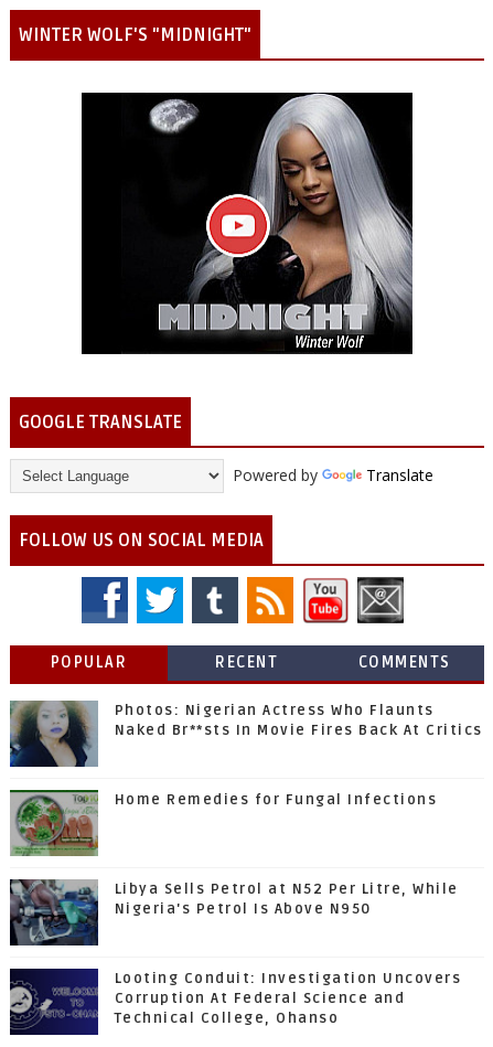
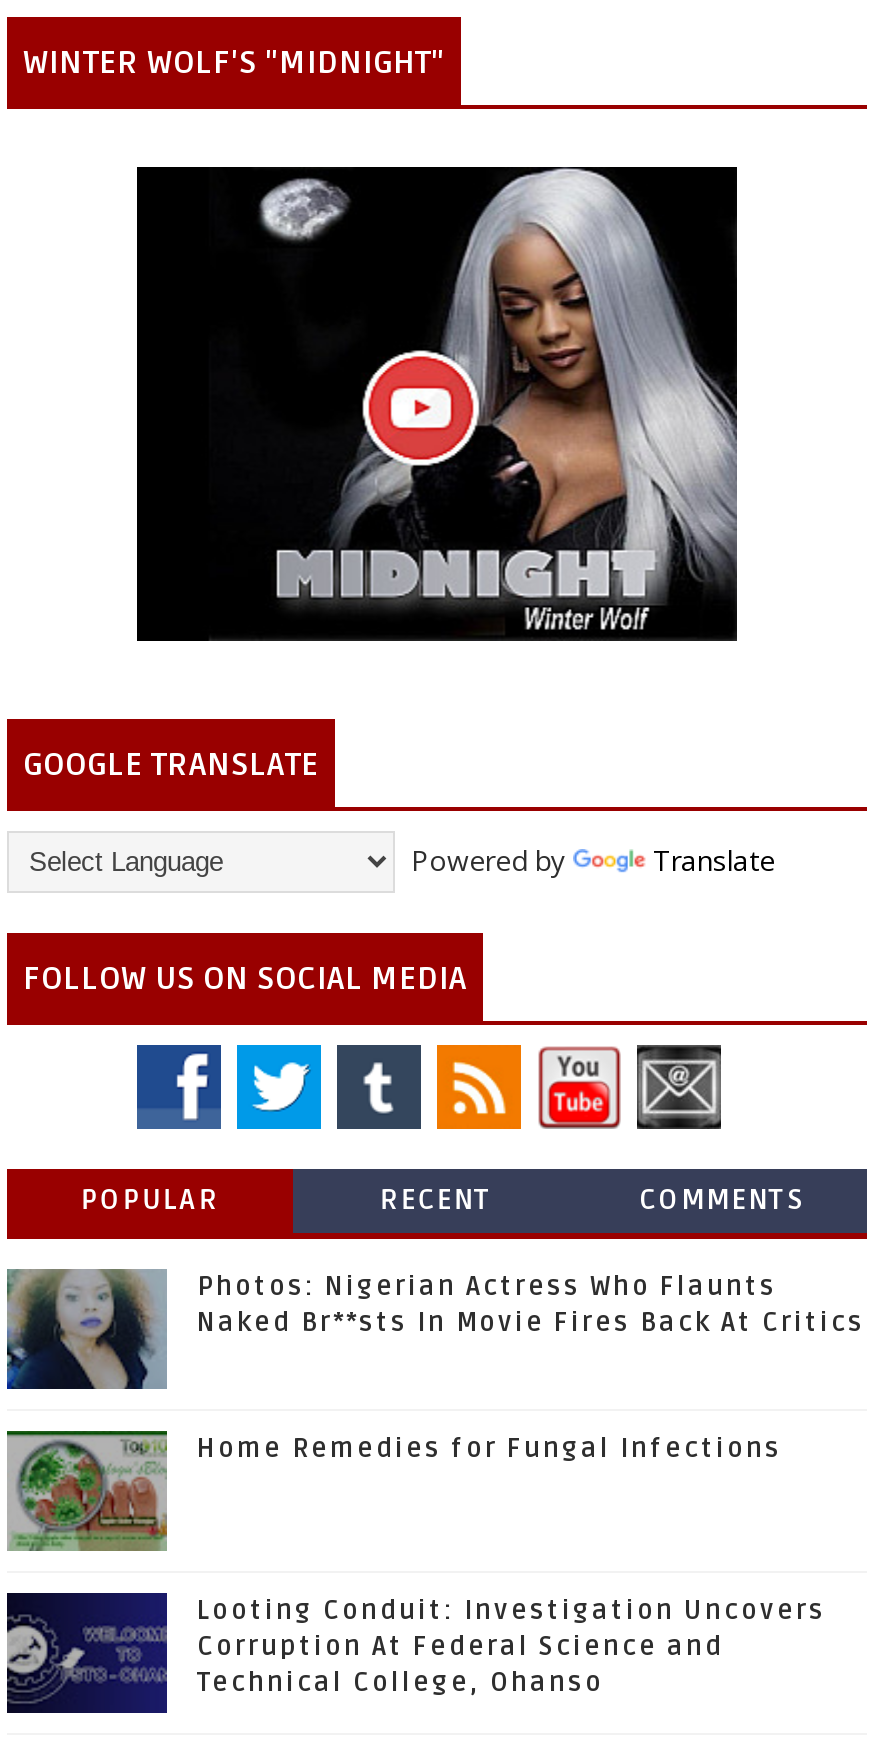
[10,879,459,945] [image] | Libya Sells Petrol at N52 Per Litre, While | Nigeria's Petrol Is Above N950 -> none

